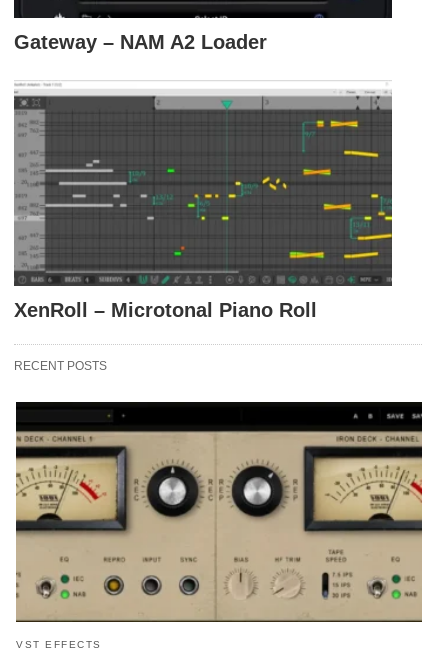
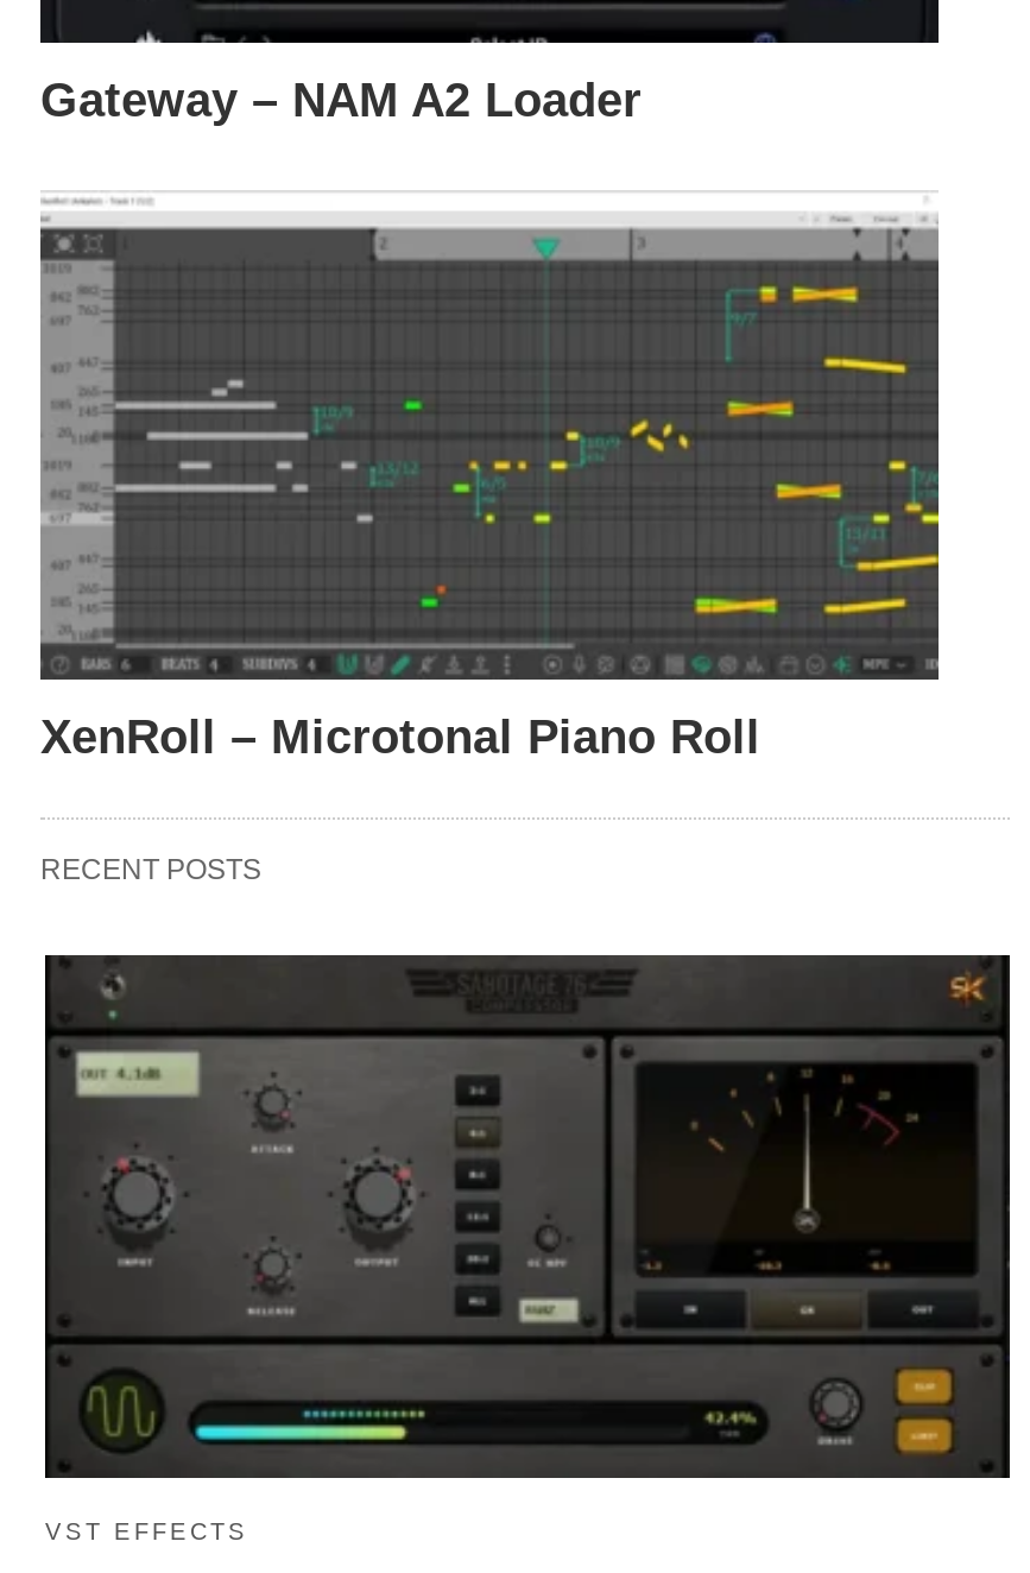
[15,403,423,622] [image] -> [43,955,1012,1478] [image]

